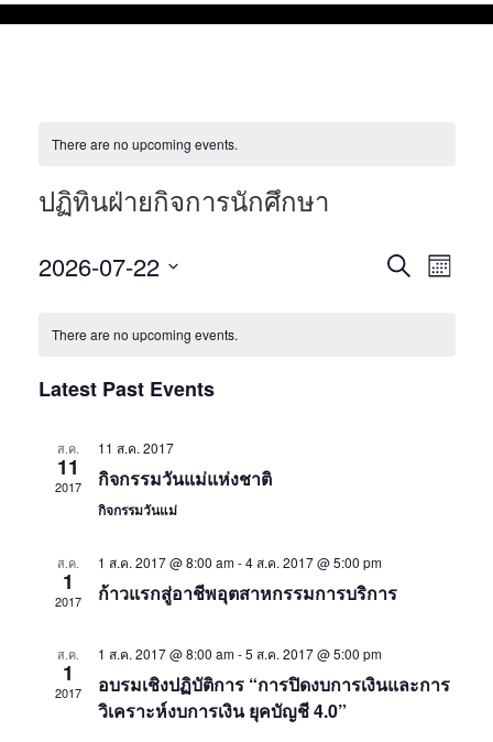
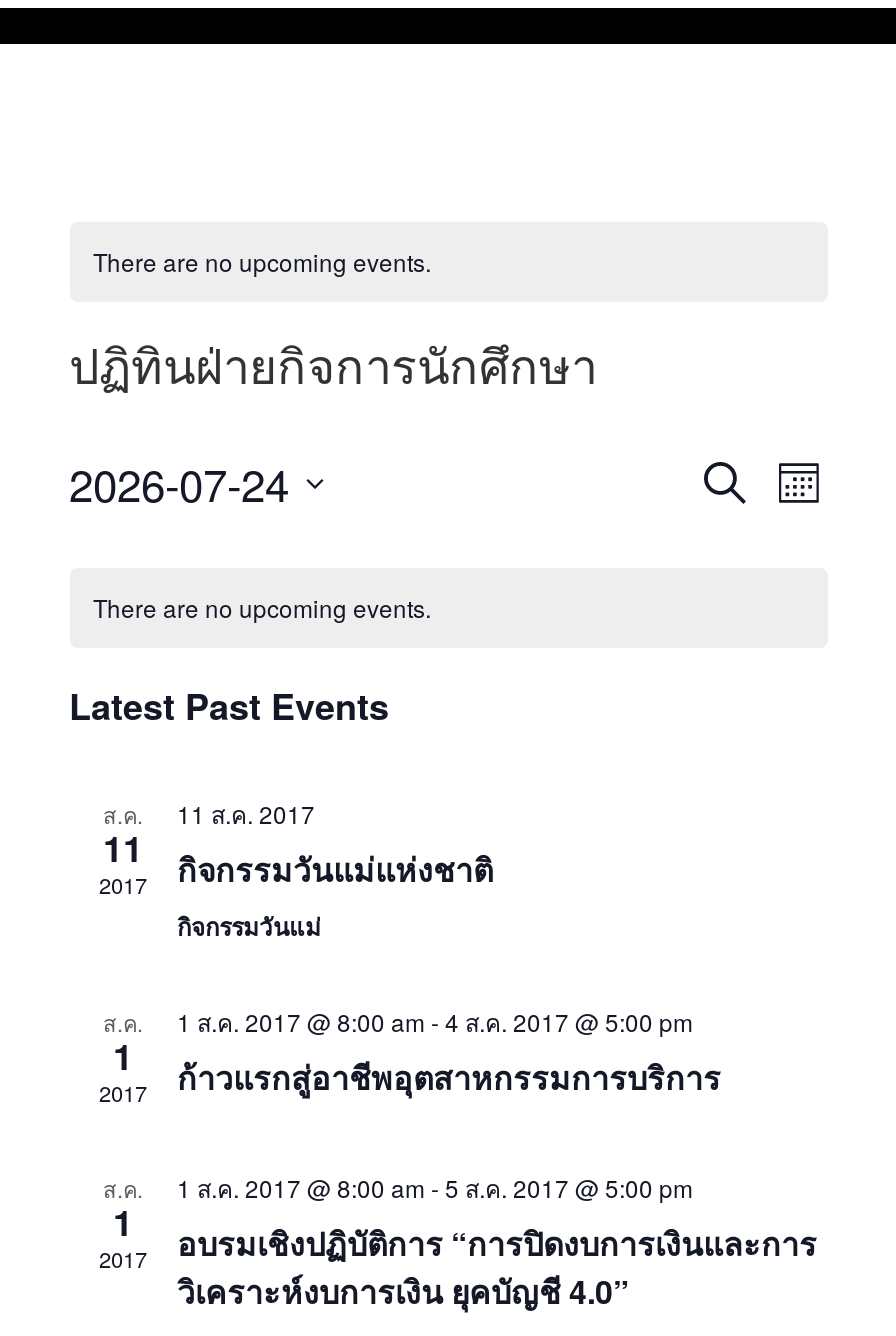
[38,249,159,283] 2026-07-22 -> [69,452,289,514] 2026-07-24

